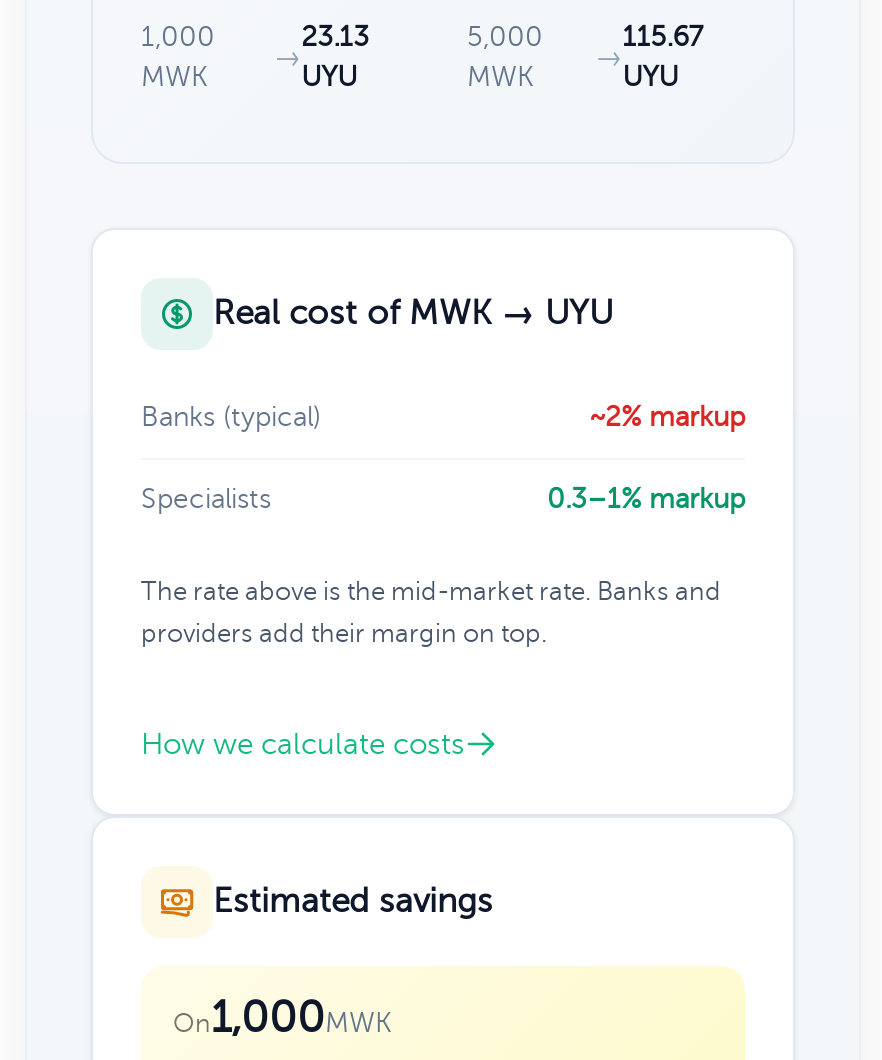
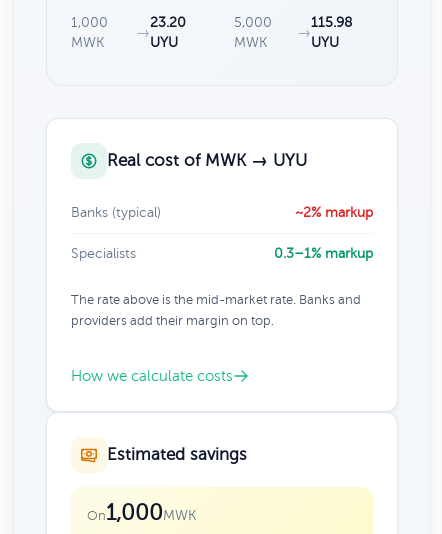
[301,21,369,51] 23.13 -> [150,15,186,30] 23.20
[623,21,703,51] 115.67 -> [311,15,352,30] 115.98

